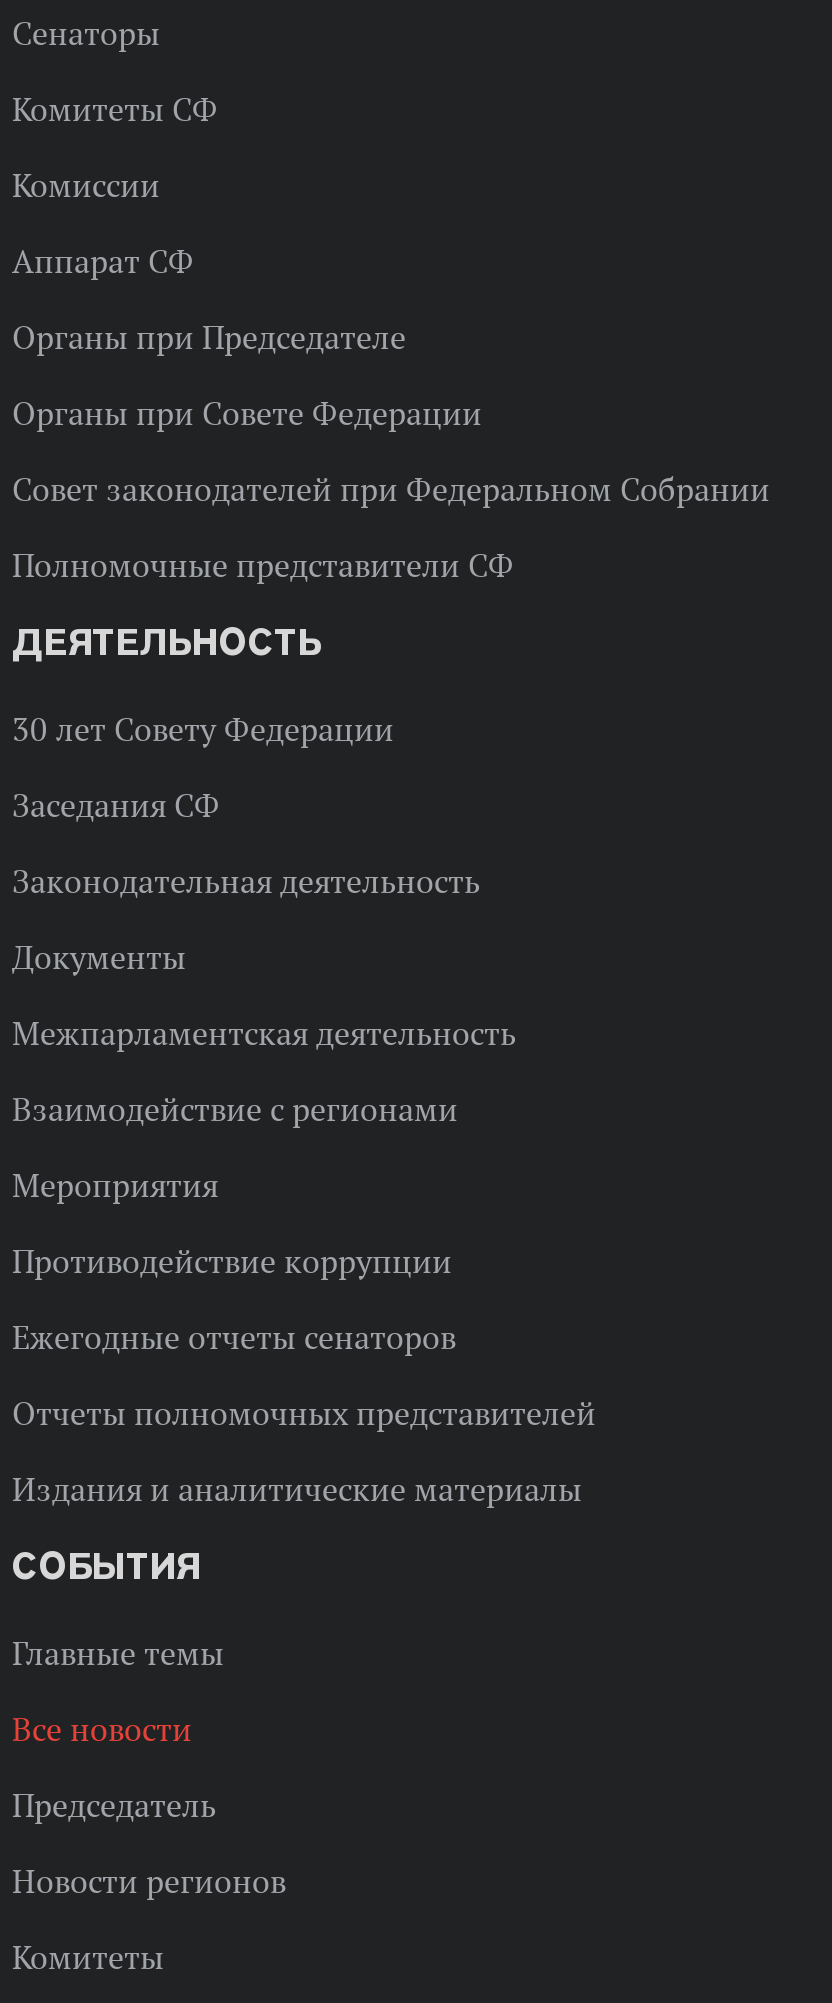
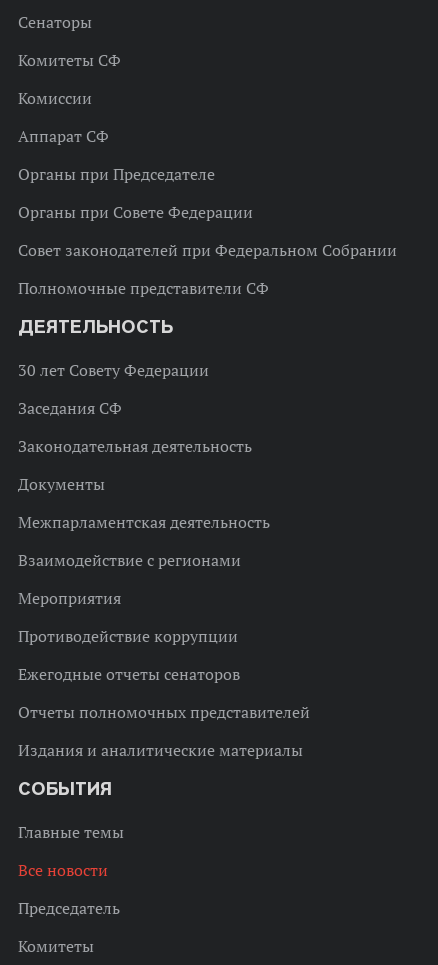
[12,1861,286,1901] Новости регионов -> none

